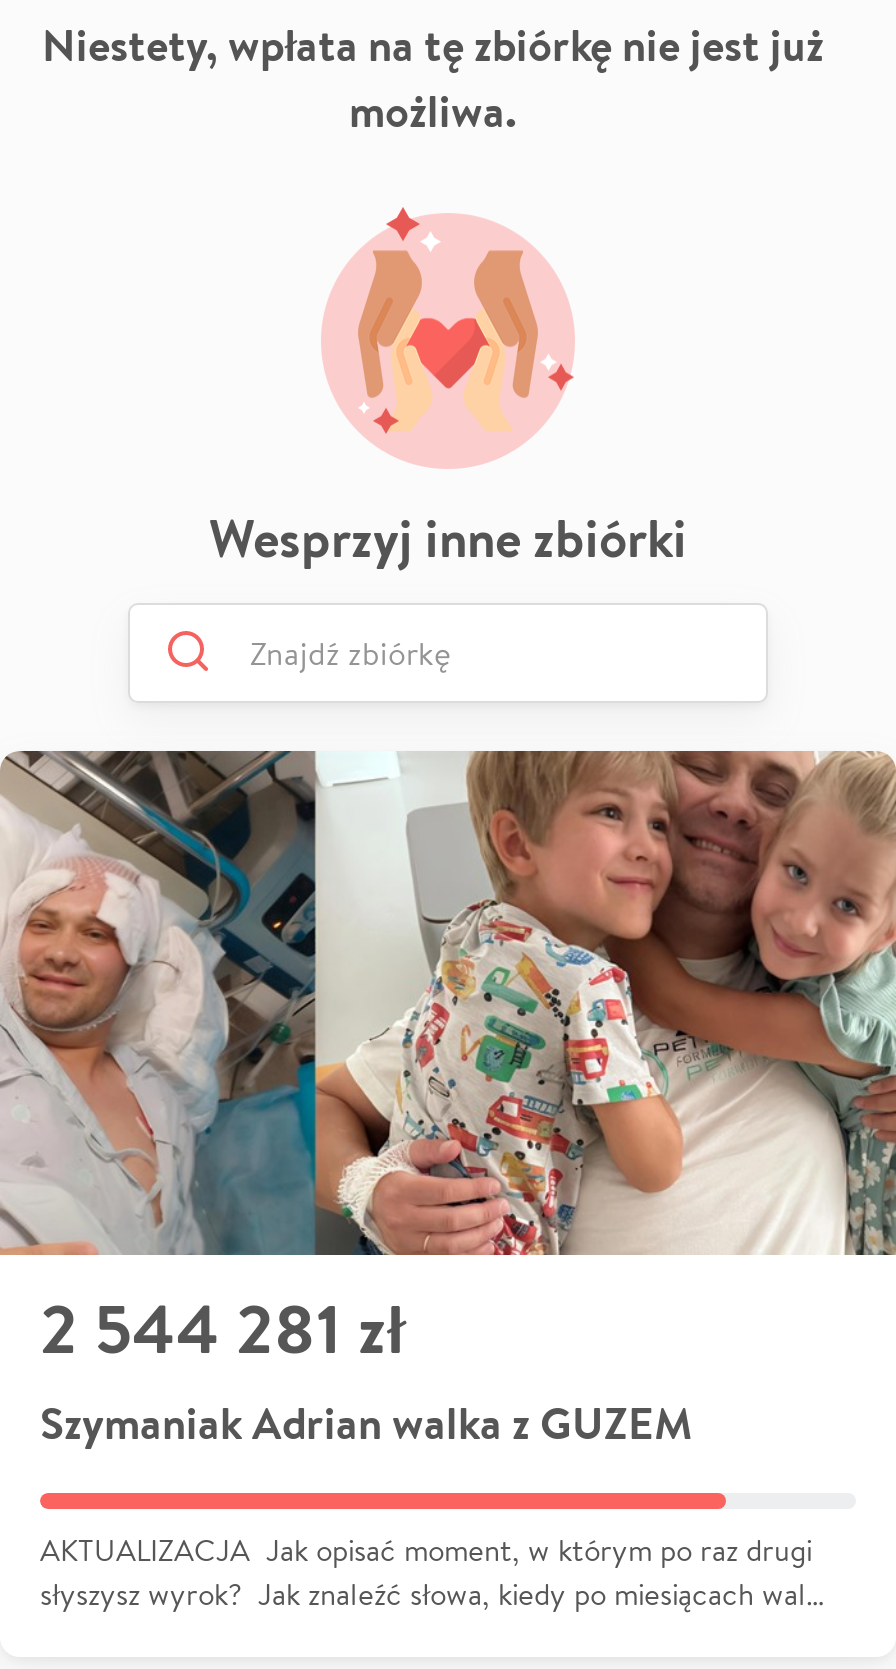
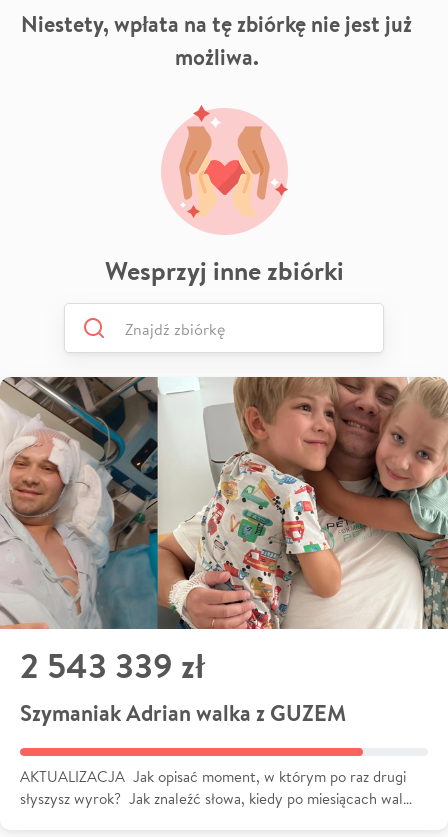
[40,1280,406,1374] 2 544 281 zł -> [20,642,205,689] 2 543 339 zł

